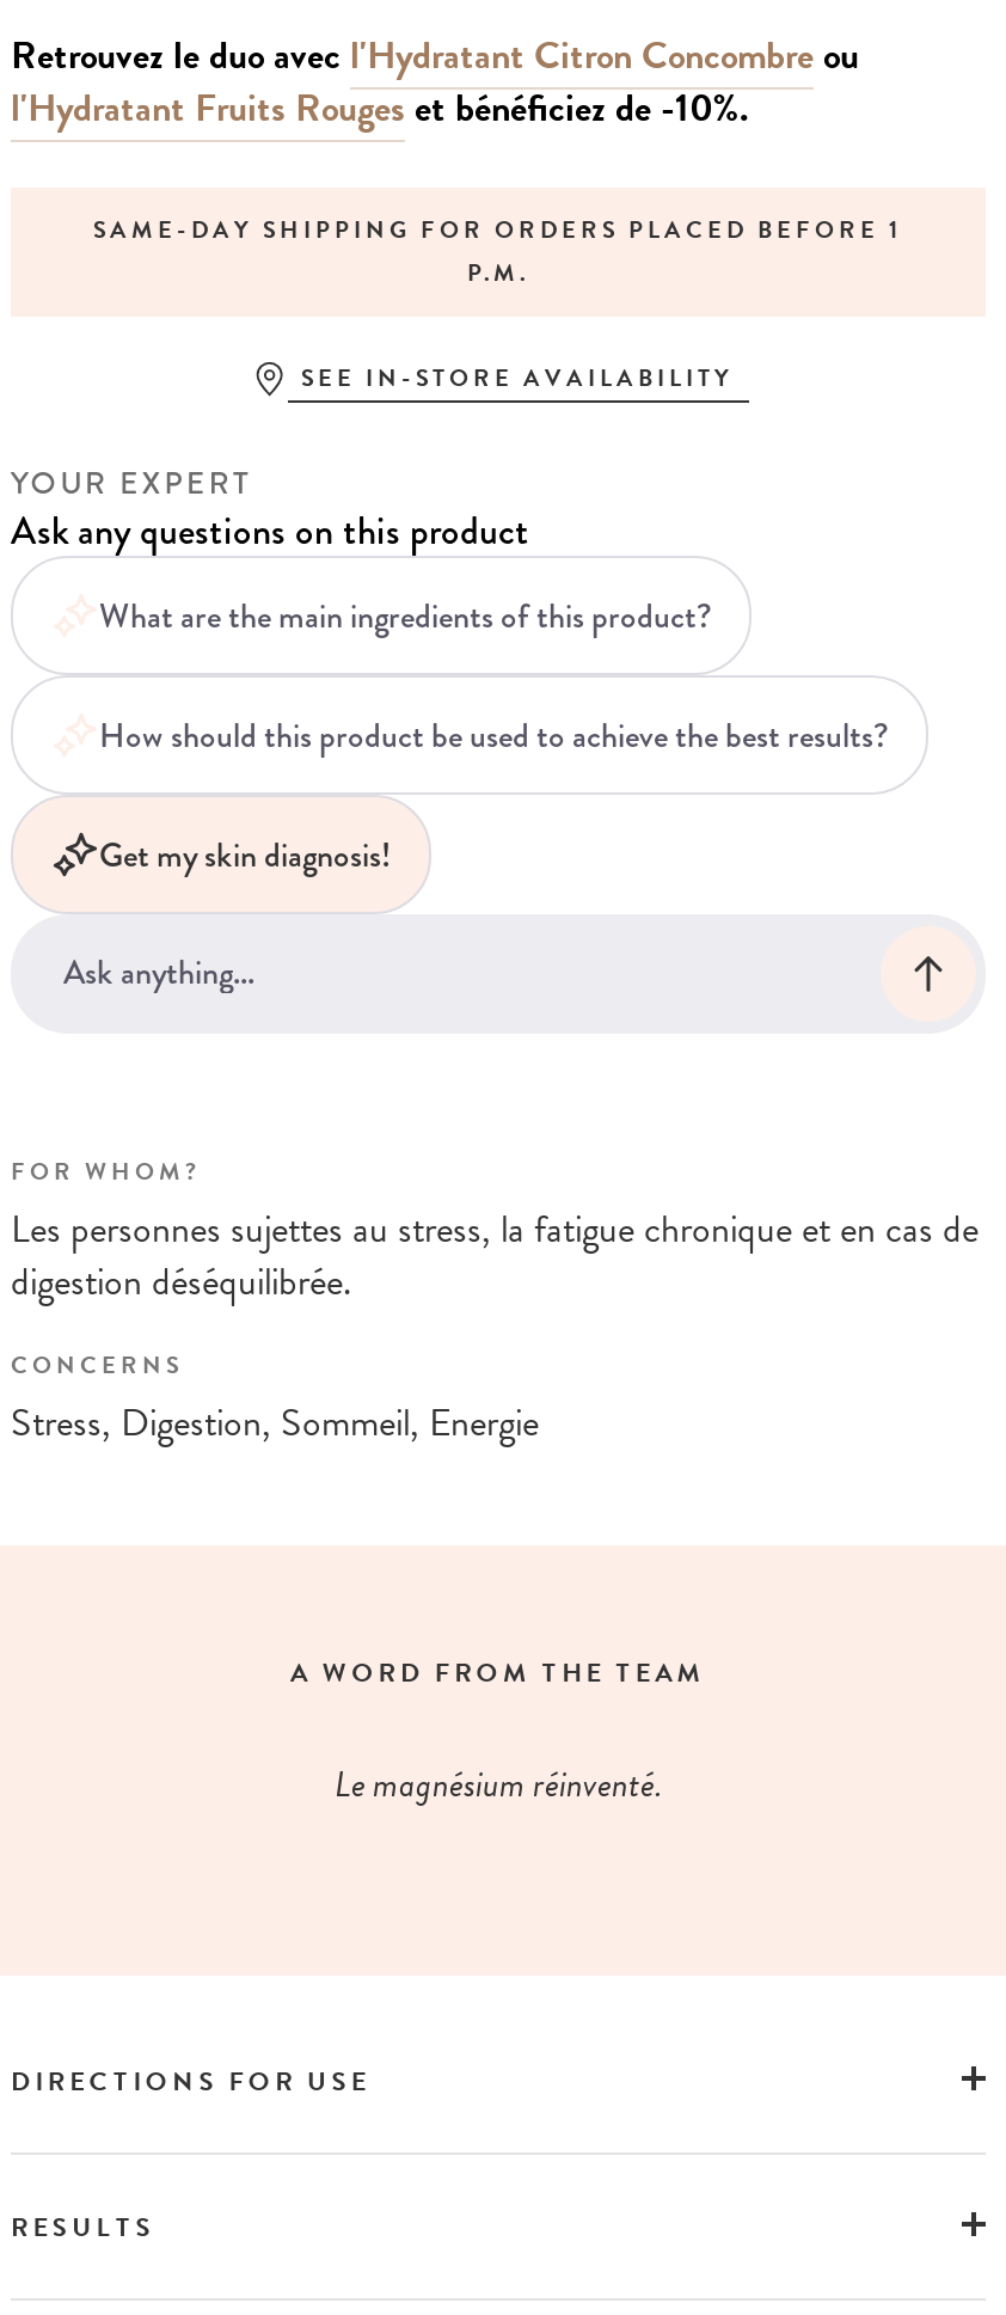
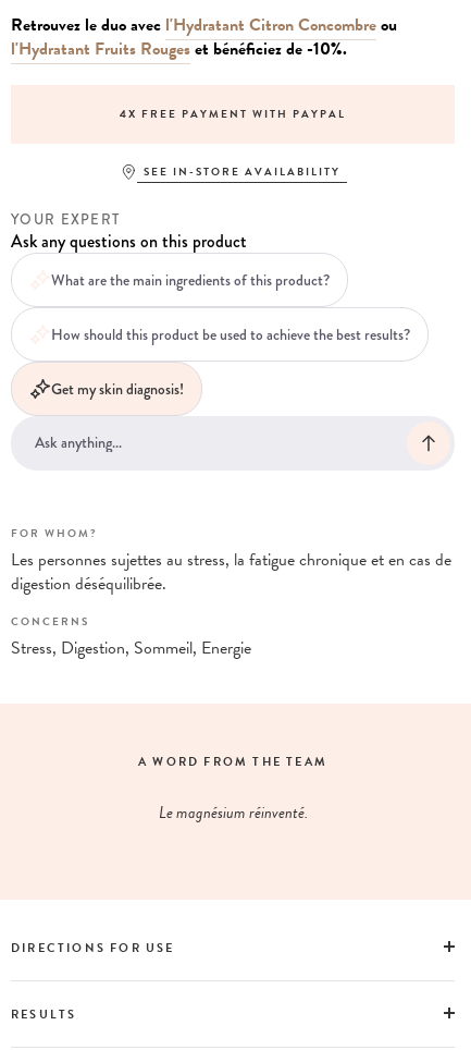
[93,210,903,289] SAME-DAY SHIPPING FOR ORDERS PLACED BEFORE 1 | P.M. -> [120,105,346,121] 4X FREE PAYMENT WITH PAYPAL

